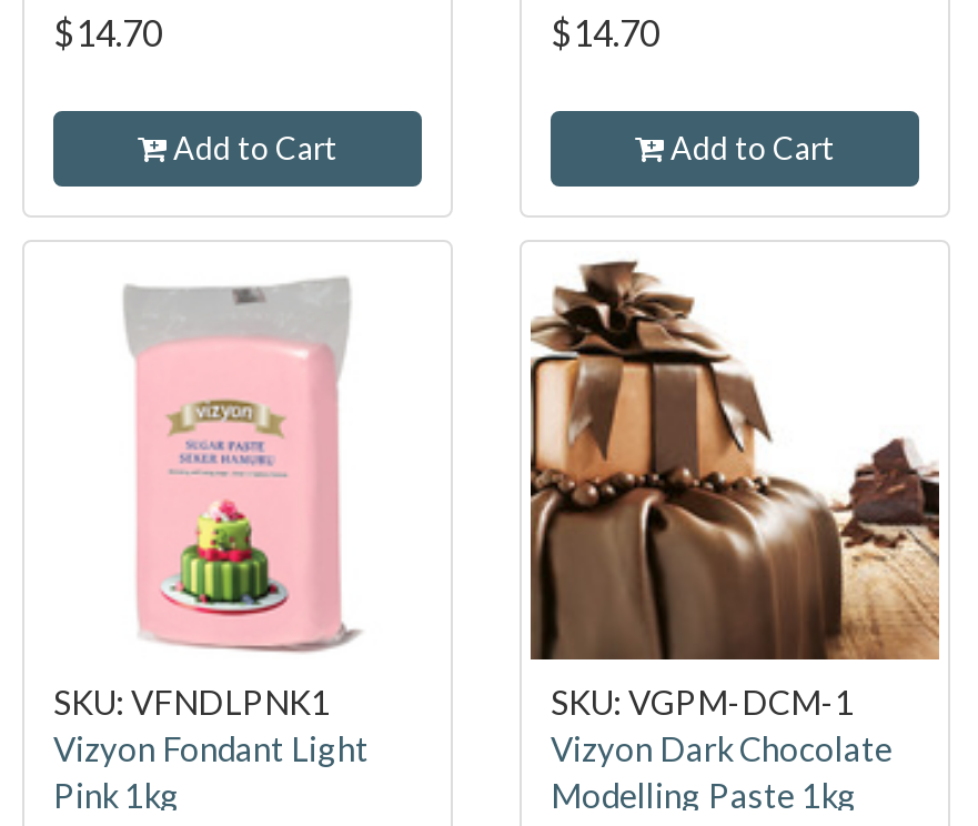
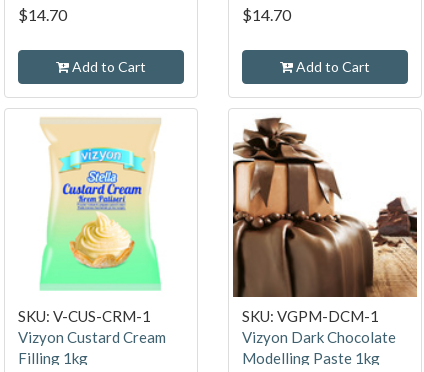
[53,262,371,815] [image] | SKU: VFNDLPNK1 | Vizyon Fondant Light | Pink 1kg -> [18,117,166,367] [image] | SKU: V-CUS-CRM-1 | Vizyon Custard Cream | Filling 1kg

